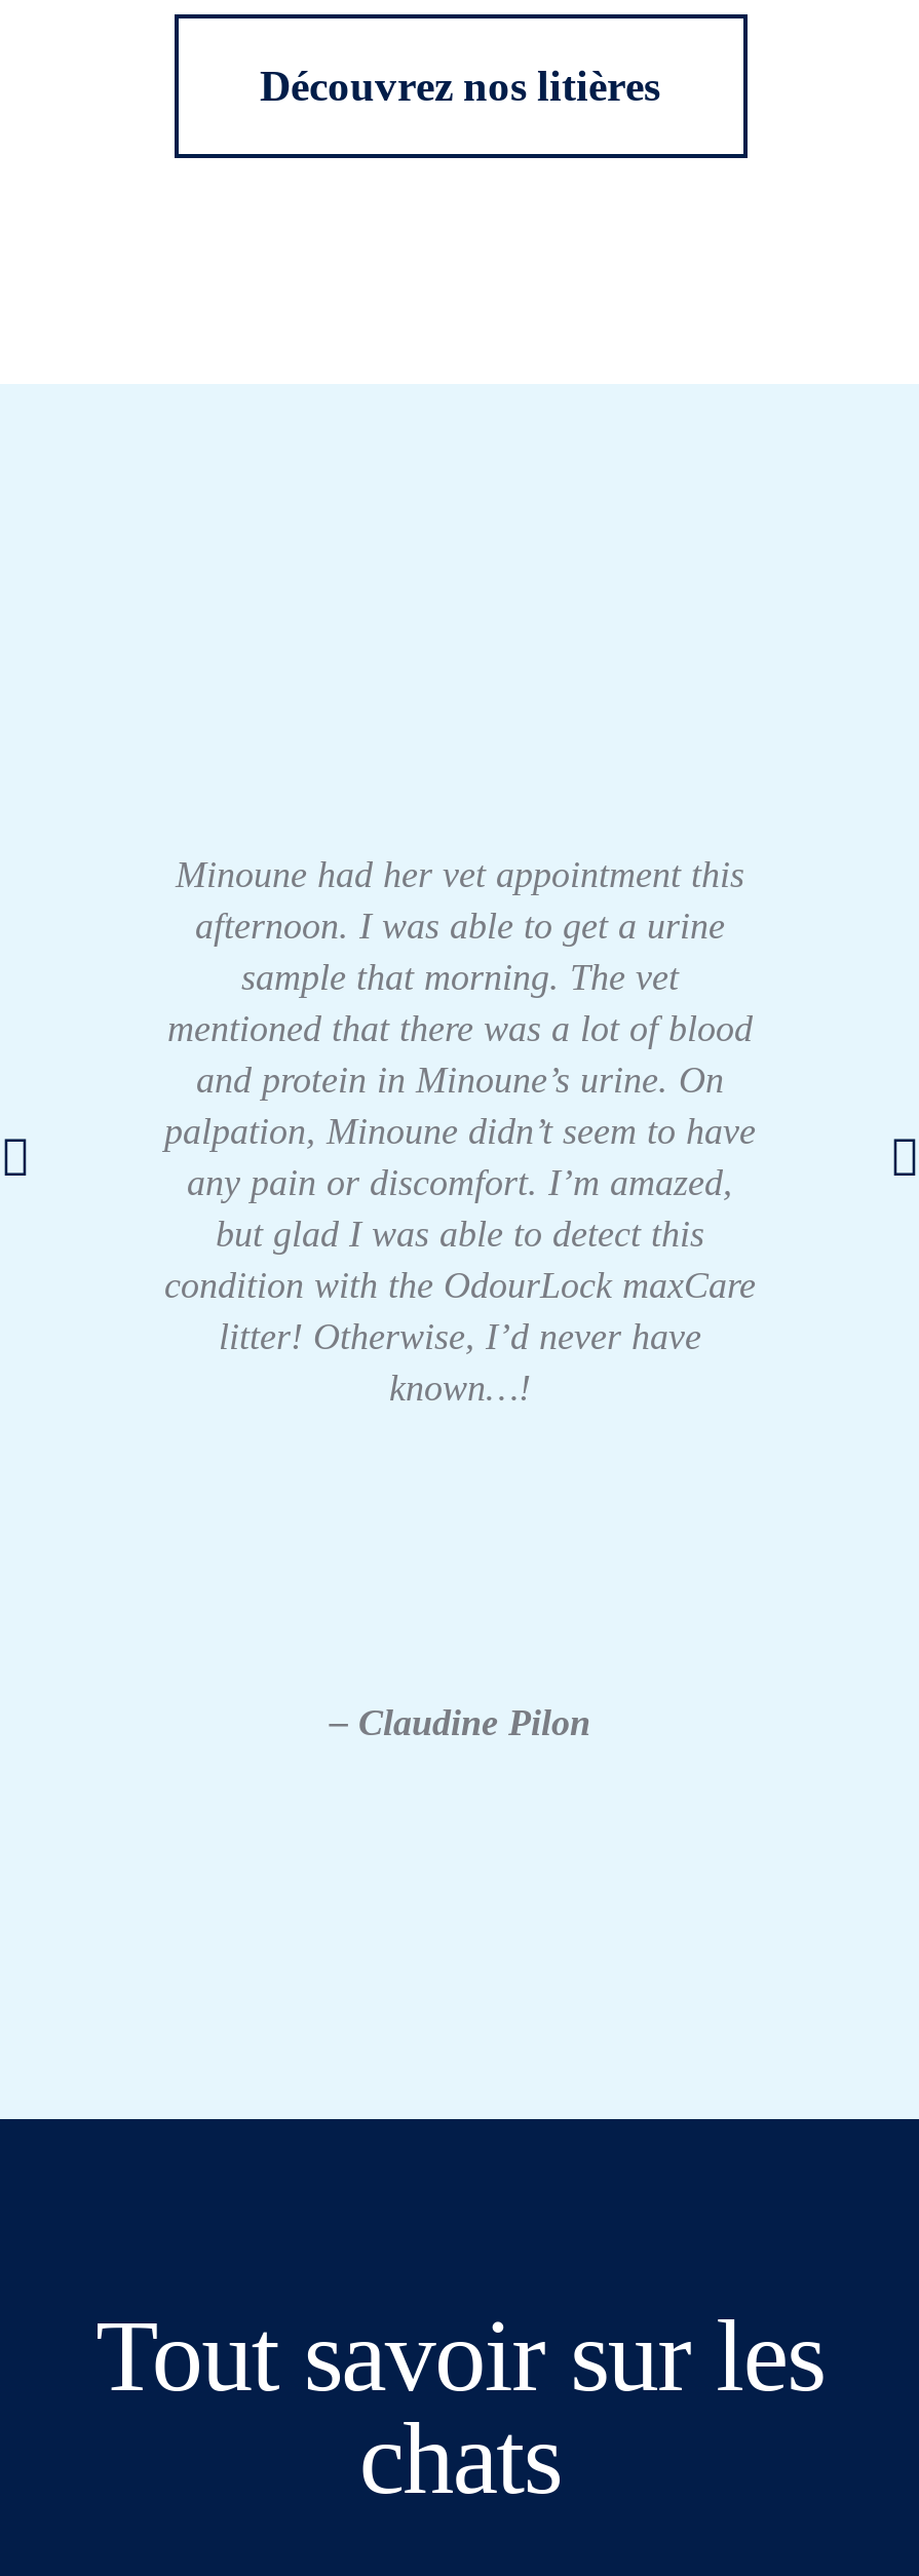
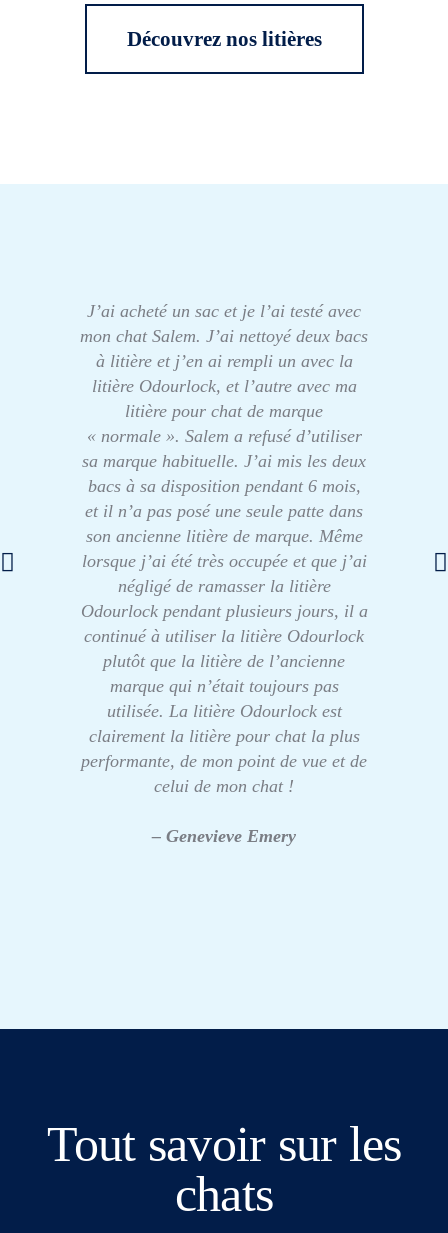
[164,854,756,1409] Minoune had her vet appointment this | afternoon. I was able to get a urine | sample that morning. The vet | mentioned that there was a lot of blood | and protein in Minoune’s urine. On | palpation, Minoune didn’t seem to have | any pain or discomfort. I’m amazed, | but glad I was able to detect this | condition with the OdourLock maxCare | litter! Otherwise, I’d never have | known…! -> [80,301,368,796] J’ai acheté un sac et je l’ai testé avec | mon chat Salem. J’ai nettoyé deux bacs | à litière et j’en ai rempli un avec la | litière Odourlock, et l’autre avec ma | litière pour chat de marque | « normale ». Salem a refusé d’utiliser | sa marque habituelle. J’ai mis les deux | bacs à sa disposition pendant 6 mois, | et il n’a pas posé une seule patte dans | son ancienne litière de marque. Même | lorsque j’ai été très occupée et que j’ai | négligé de ramasser la litière | Odourlock pendant plusieurs jours, il a | continué à utiliser la litière Odourlock | plutôt que la litière de l’ancienne | marque qui n’était toujours pas | utilisée. La litière Odourlock est | clairement la litière pour chat la plus | performante, de mon point de vue et de | celui de mon chat !
[330,1701,590,1743] – Claudine Pilon -> [152,826,296,846] – Genevieve Emery

